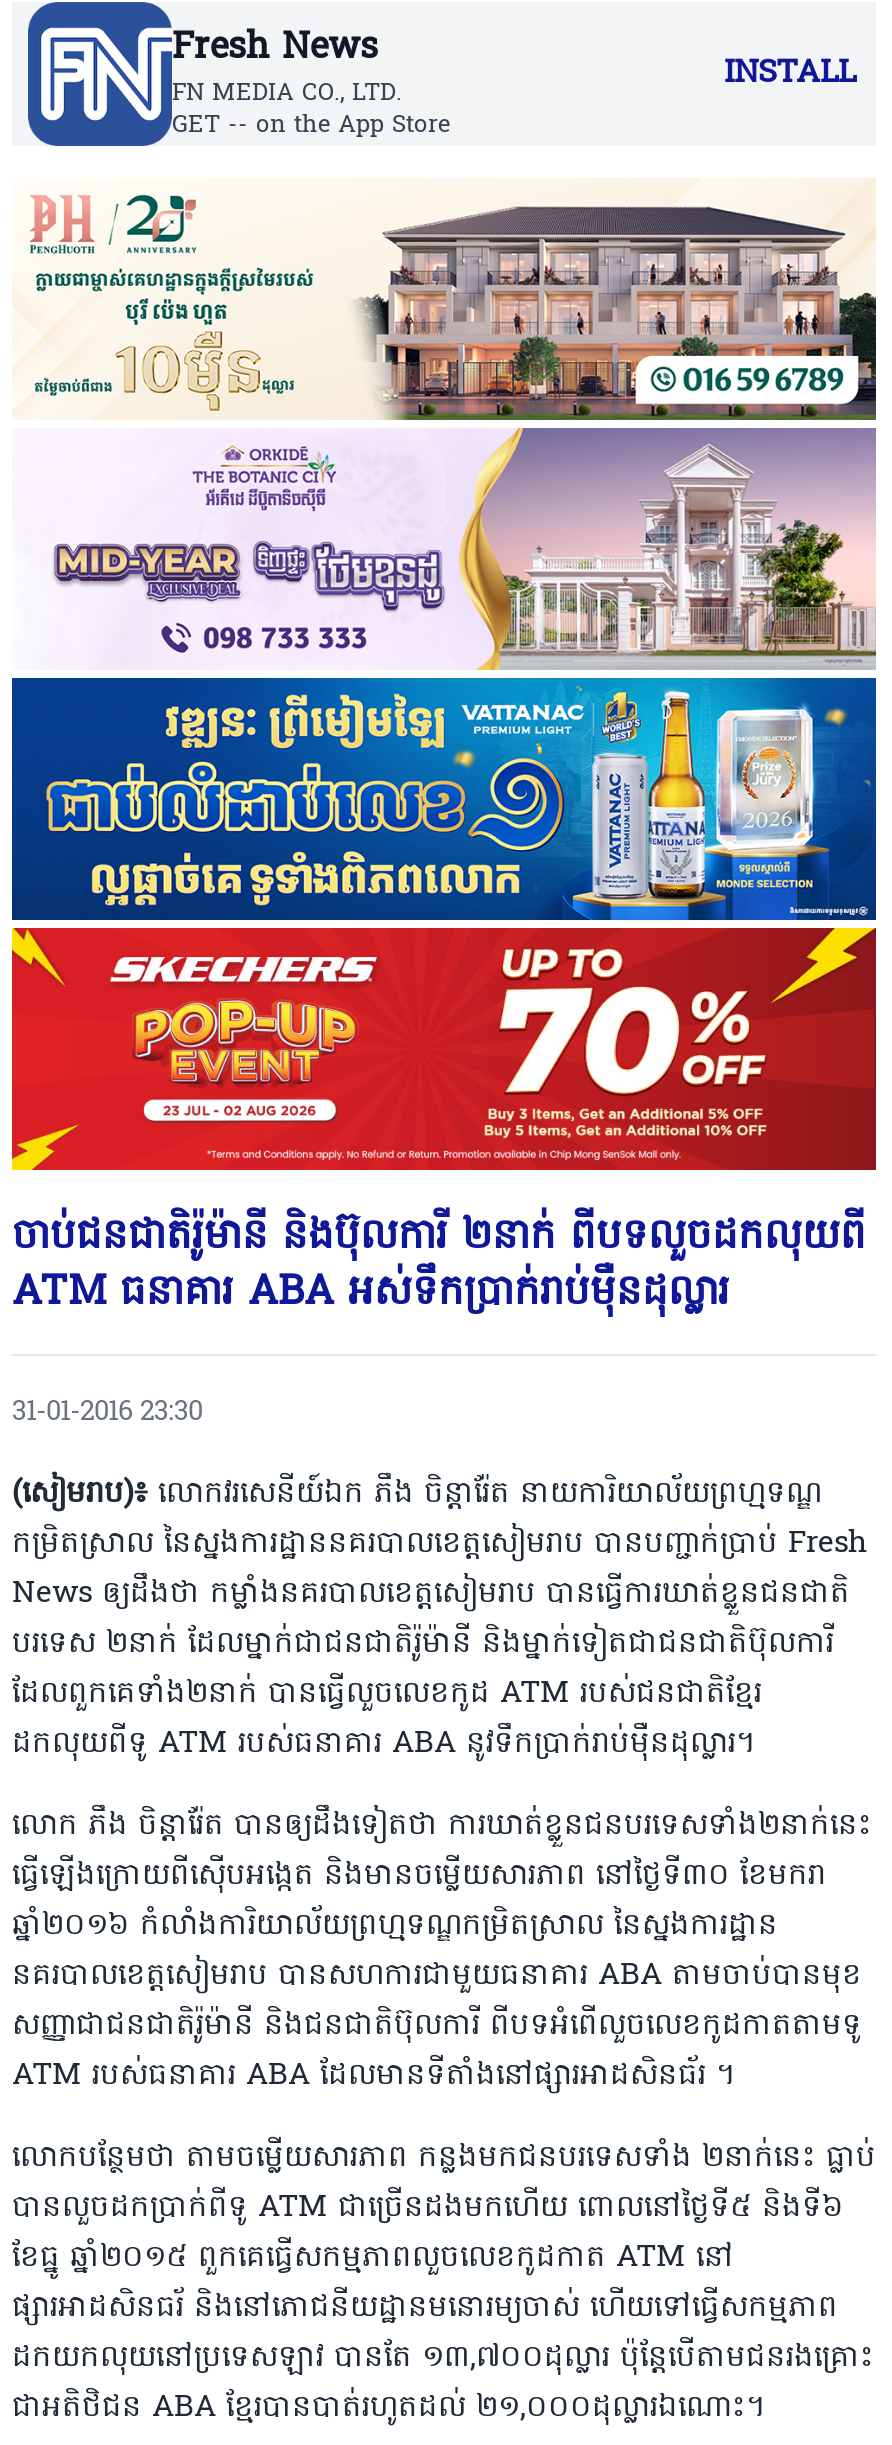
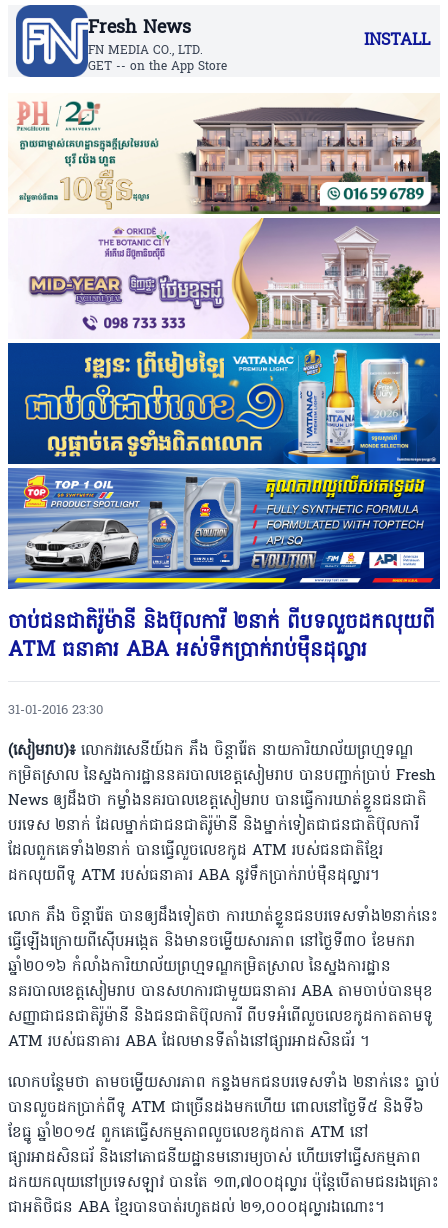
[10,926,878,1172] [image] -> [7,467,441,590] [image]

